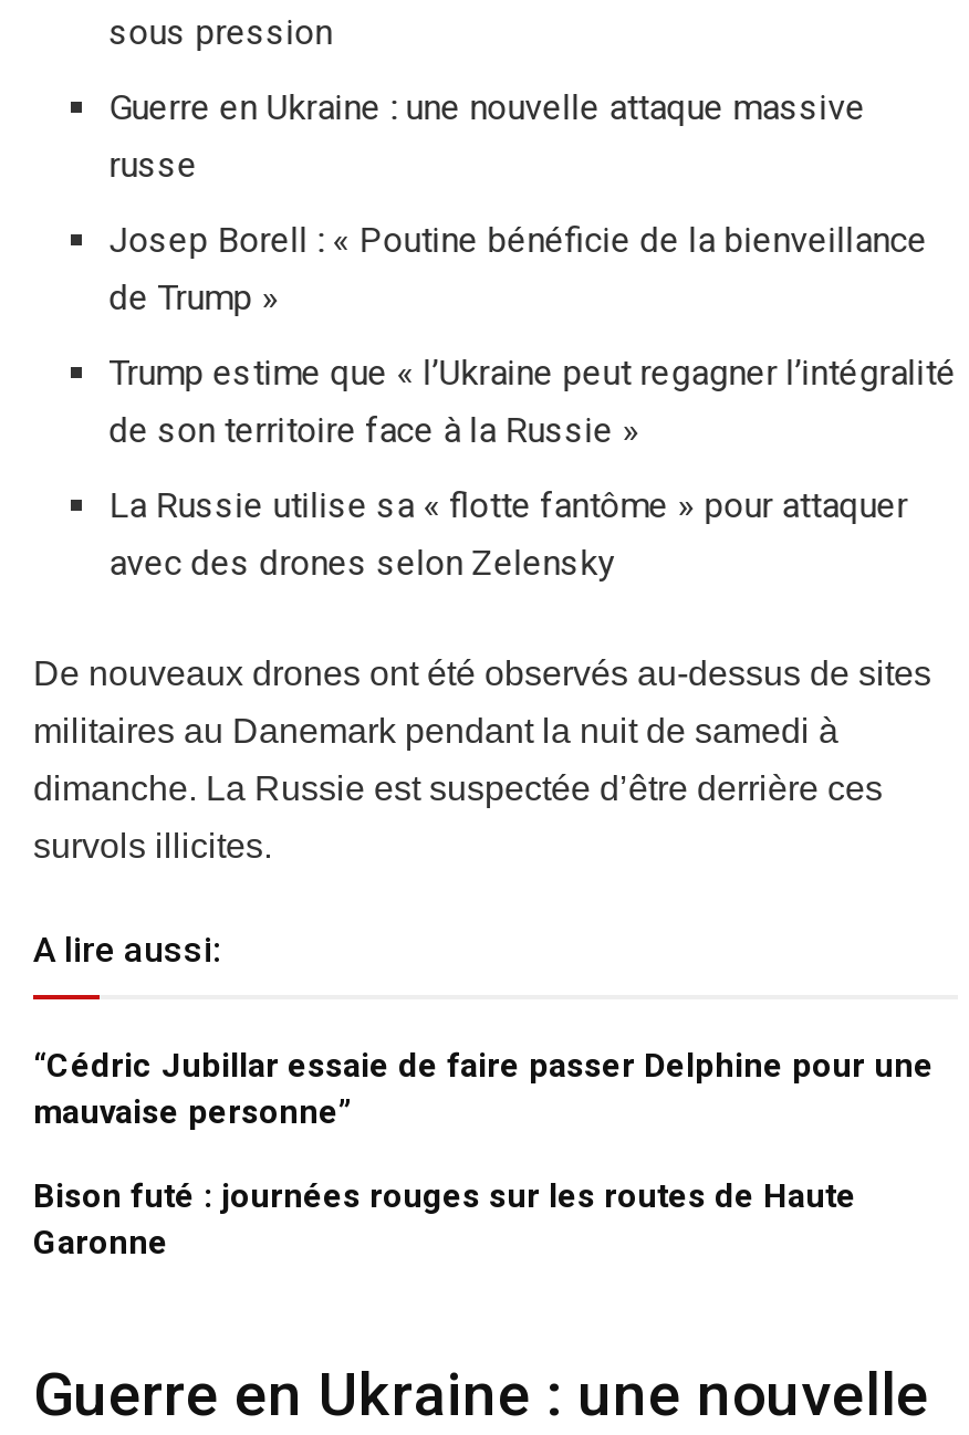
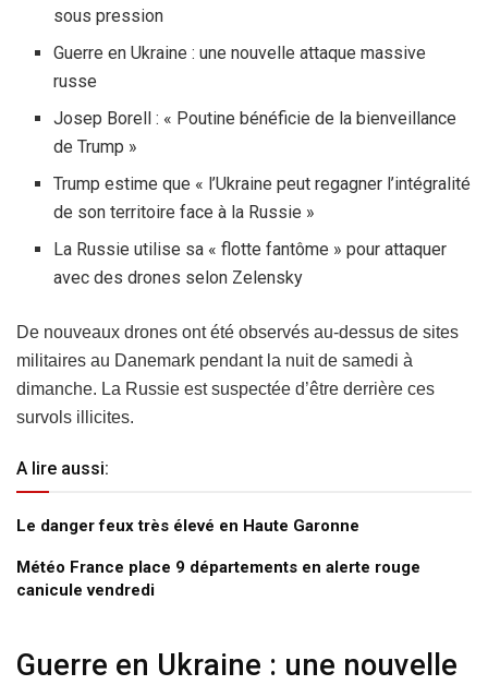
[33,1046,934,1132] “Cédric Jubillar essaie de faire passer Delphine pour une | mauvaise personne” -> [16,516,359,535] Le danger feux très élevé en Haute Garonne
[33,1176,856,1262] Bison futé : journées rouges sur les routes de Haute | Garonne -> [16,557,420,600] Météo France place 9 départements en alerte rouge | canicule vendredi

